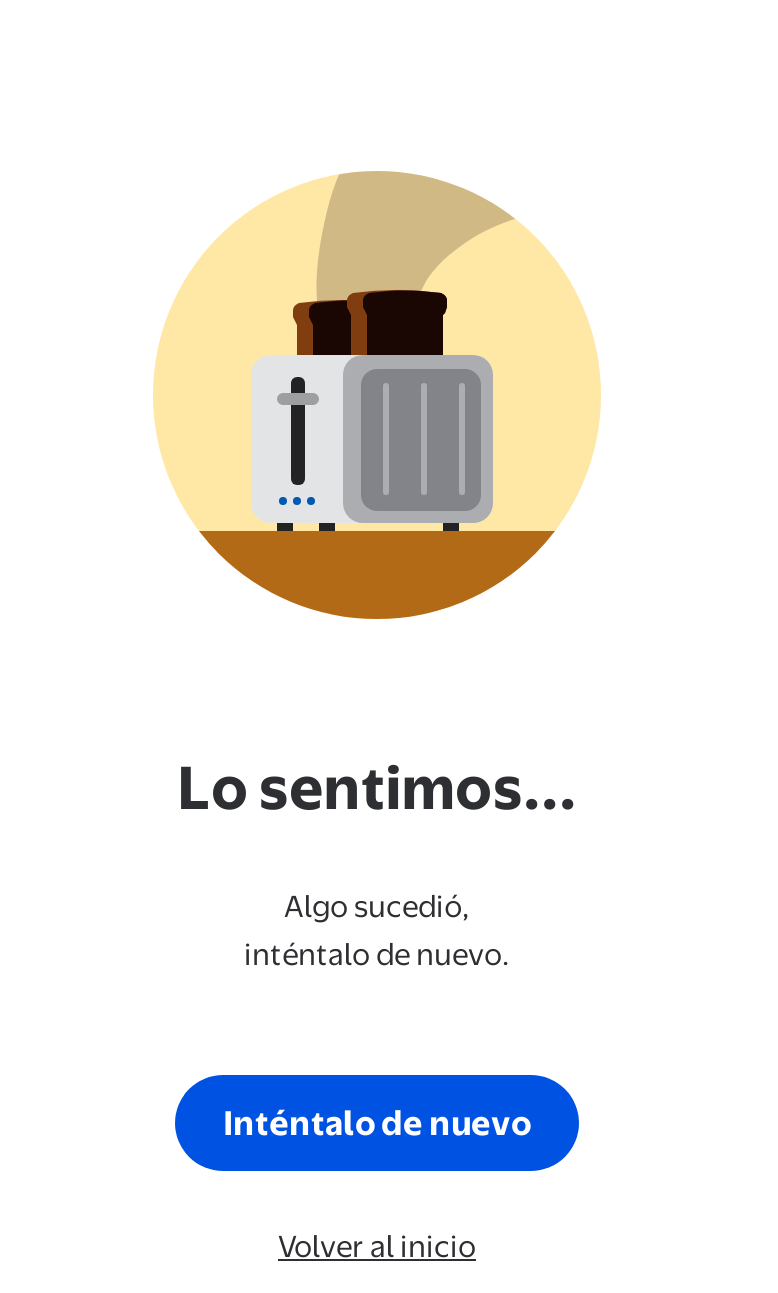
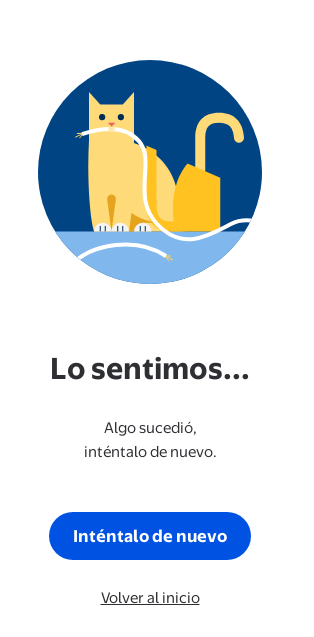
[153,171,601,621] [image] -> [37,59,263,285] [image]

